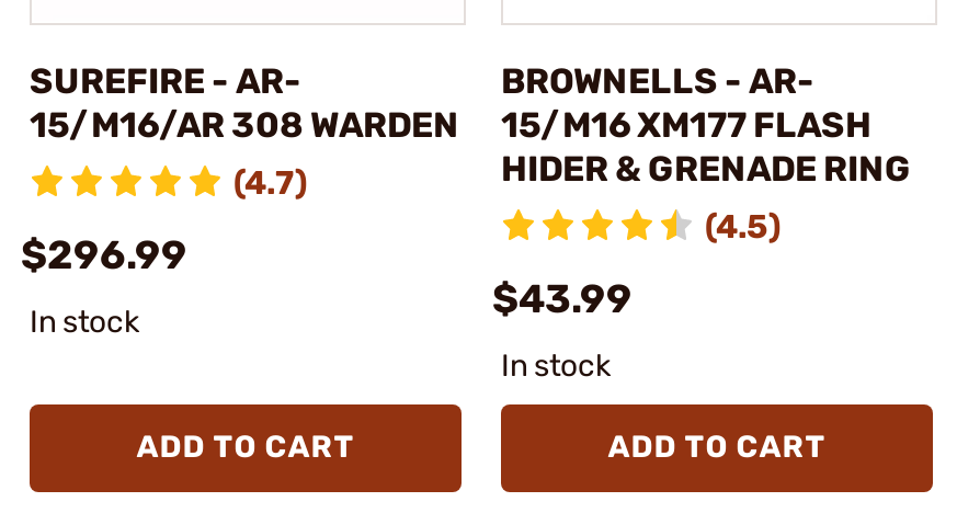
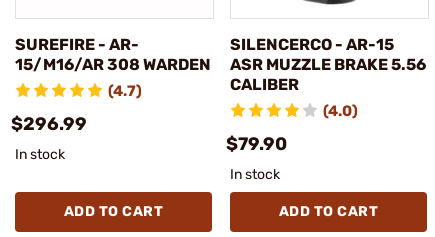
[501,60,911,246] BROWNELLS - AR- | 15/M16 XM177 FLASH | HIDER & GRENADE RING | (4.5) -> [230,35,426,120] SILENCERCO - AR-15 | ASR MUZZLE BRAKE 5.56 | CALIBER | (4.0)
[492,275,633,323] $43.99 -> [226,133,287,155] $79.90

